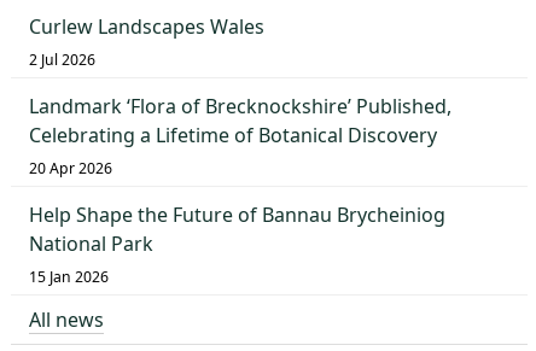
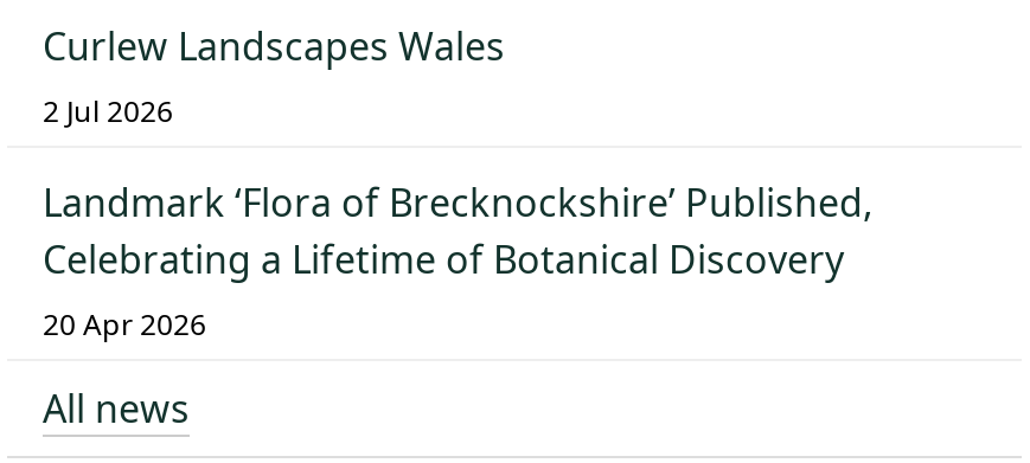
[29,202,445,287] Help Shape the Future of Bannau Brycheiniog | National Park | 15 Jan 2026 -> none

